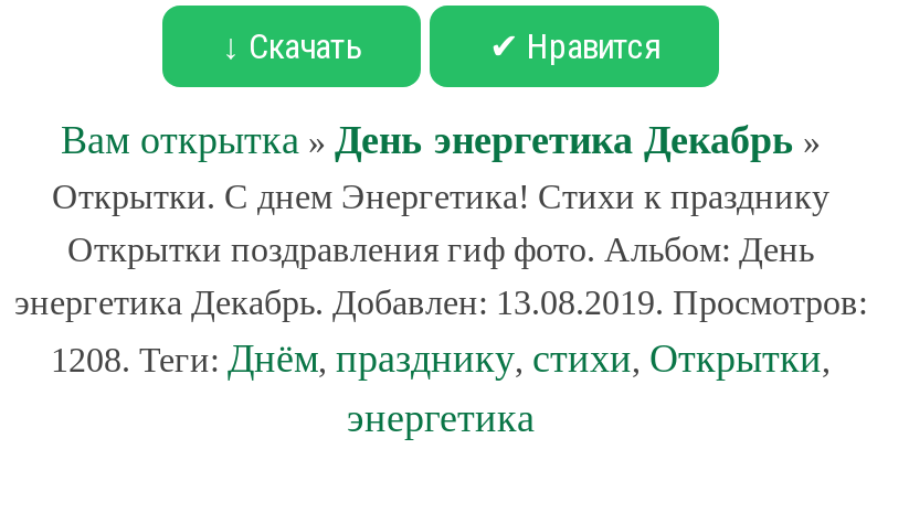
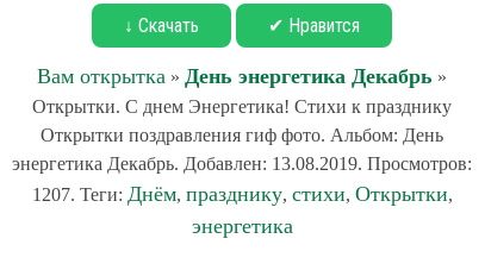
[51,336,831,381] 1208. Теги: Днём, празднику, стихи, Открытки, -> [32,182,452,206] 1207. Теги: Днём, празднику, стихи, Открытки,

